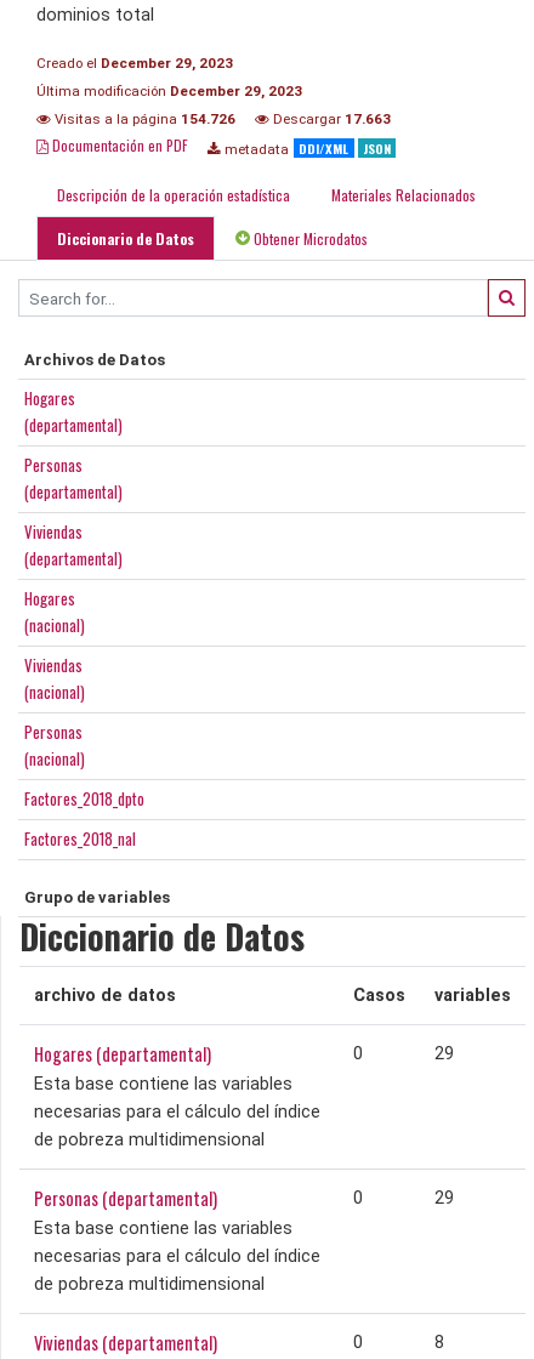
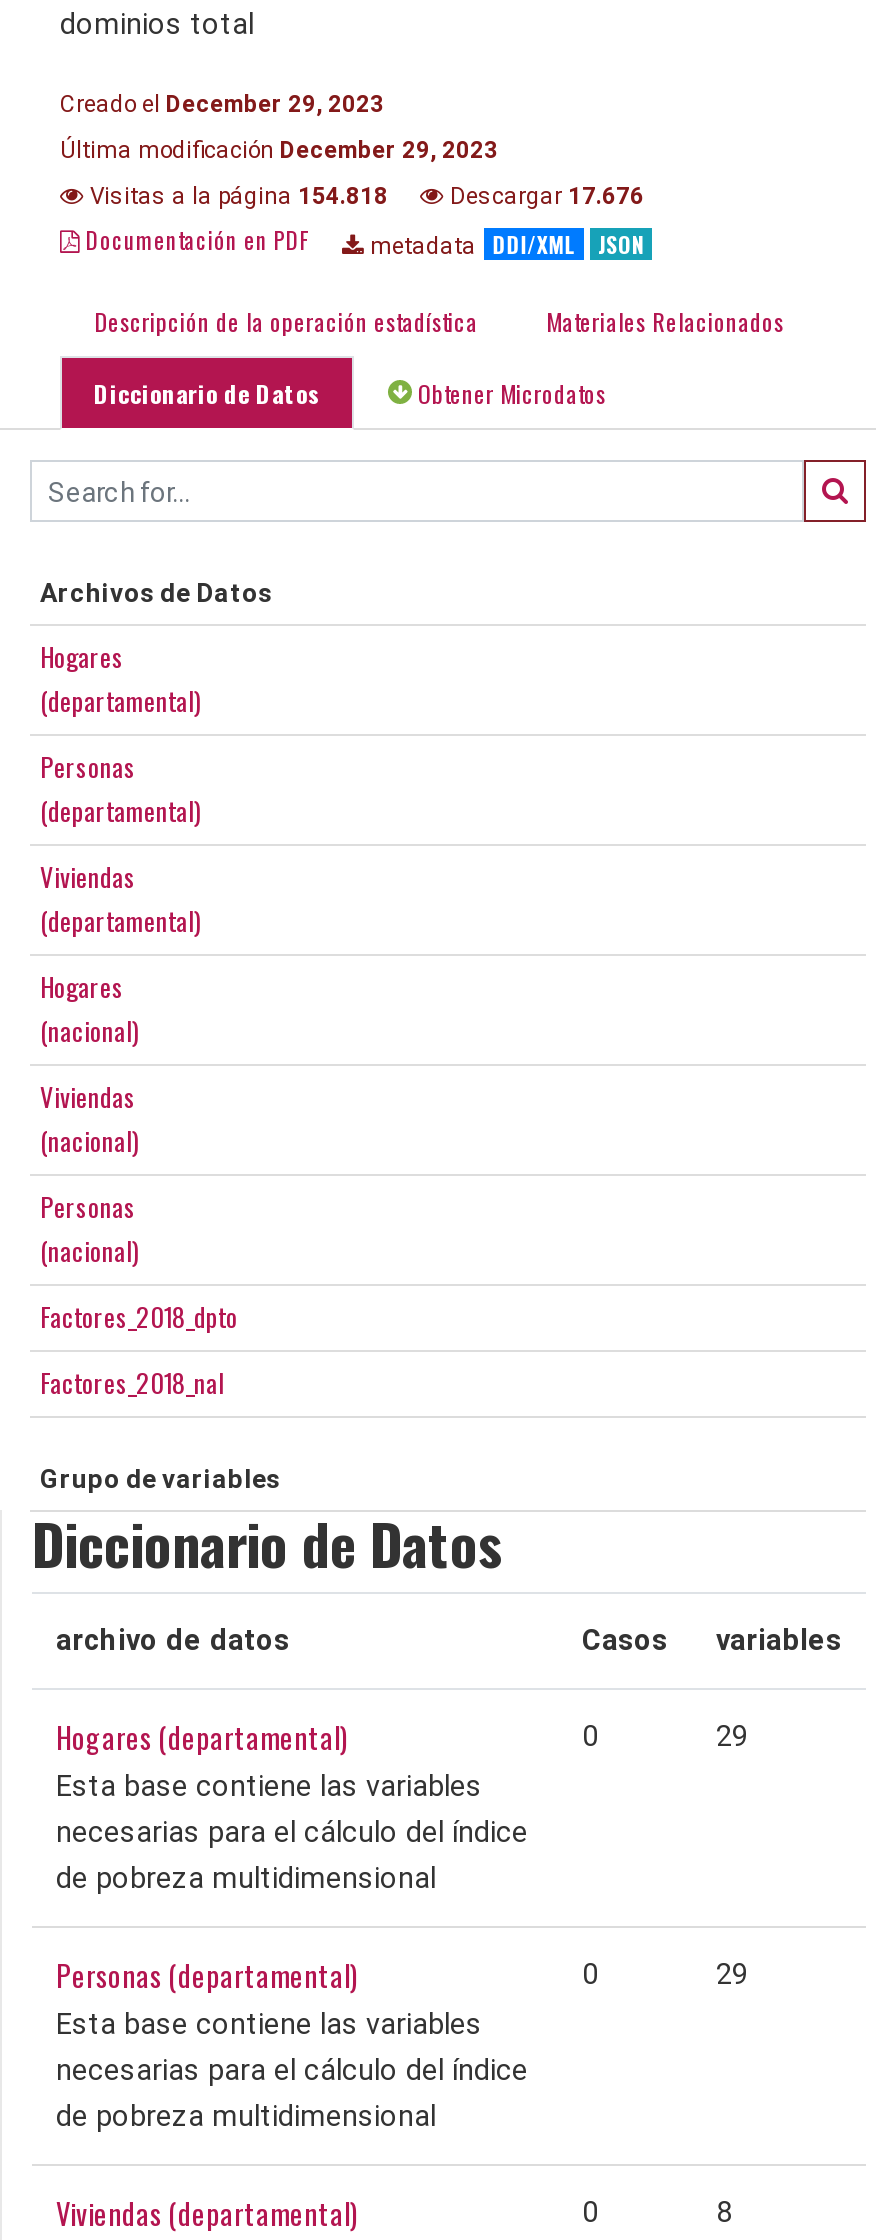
[51,111,235,128] Visitas a la página 154.726 -> [84,182,388,210] Visitas a la página 154.818
[269,111,391,128] Descargar 17.663 -> [444,182,644,210] Descargar 17.676

